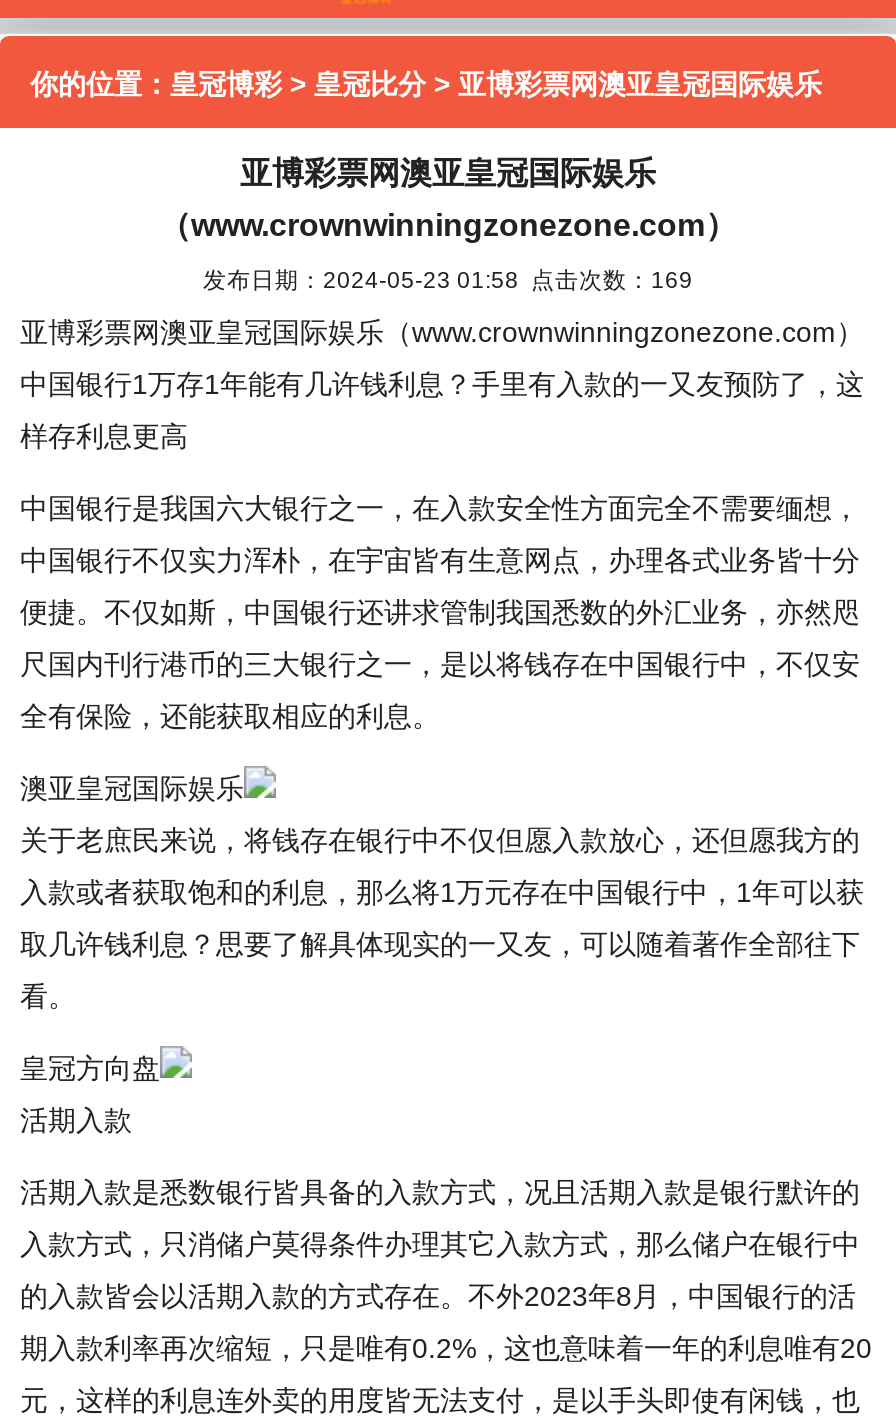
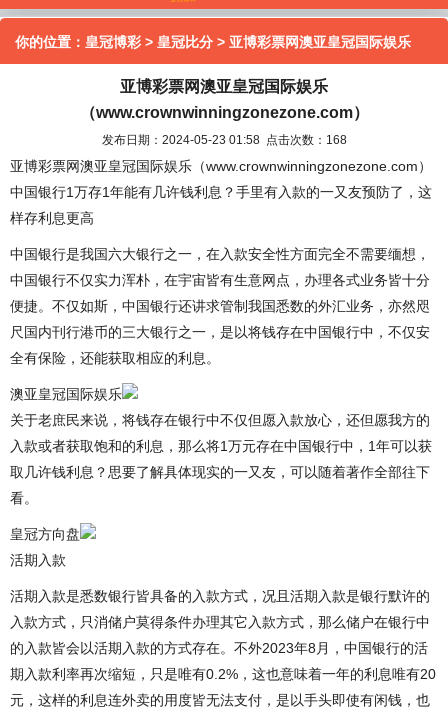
[203,266,693,292] 发布日期：2024-05-23 01:58 点击次数：169 -> [101,133,346,146] 发布日期：2024-05-23 01:58 点击次数：168

